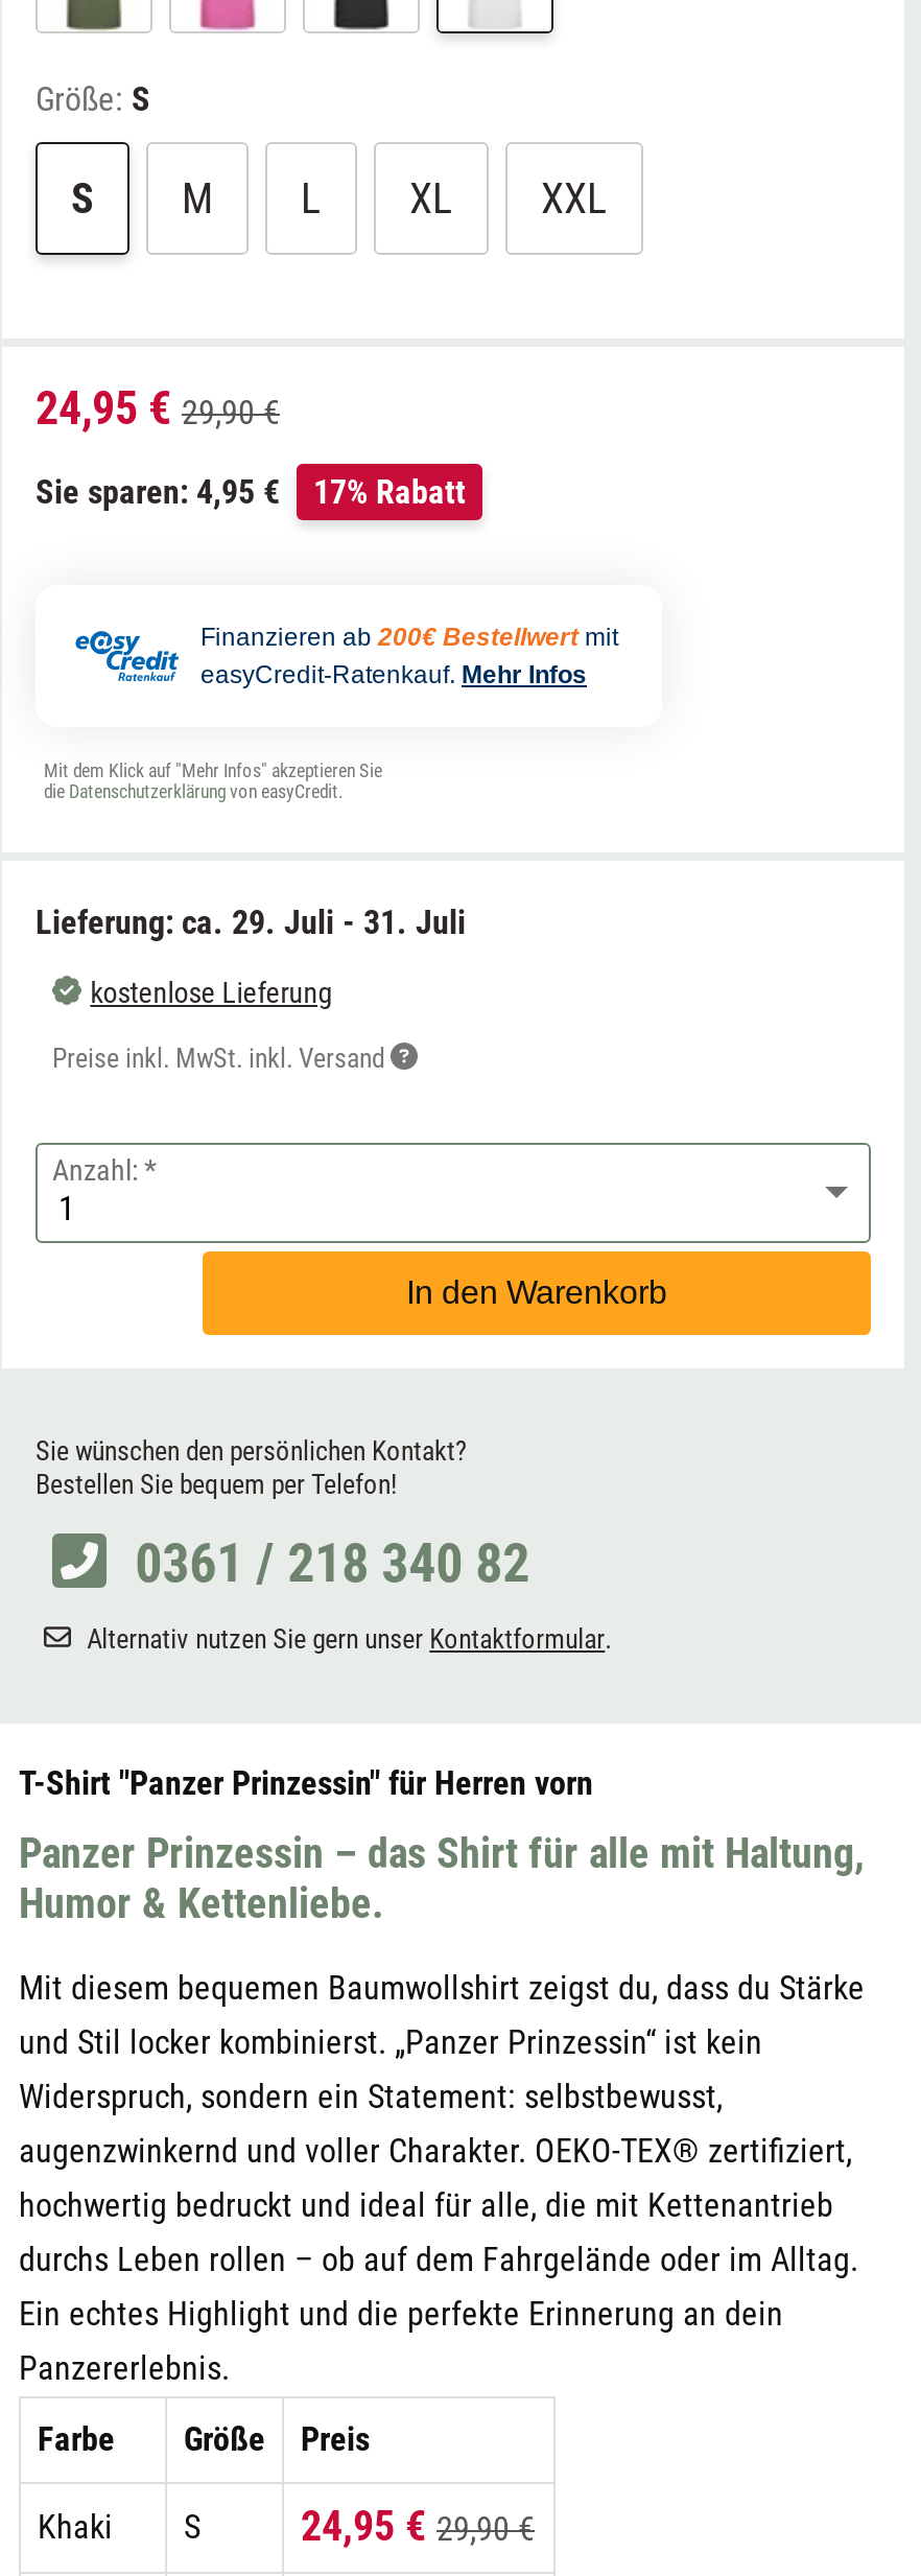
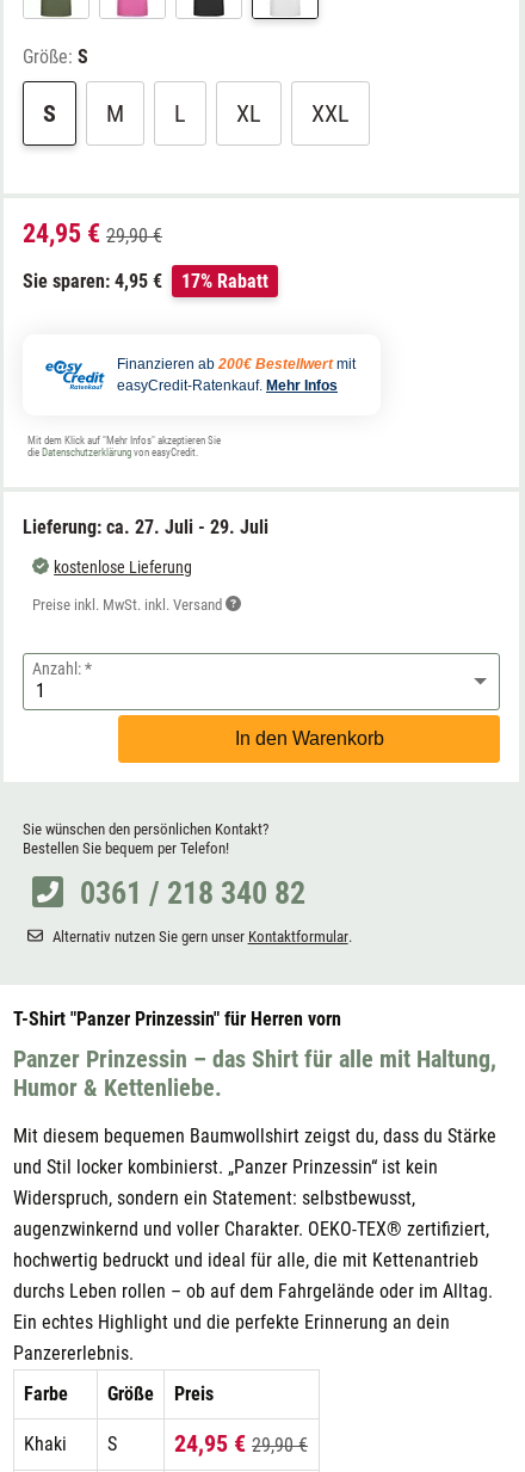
[36,902,466,942] Lieferung: ca. 29. Juli - 31. Juli -> [23,515,268,538] Lieferung: ca. 27. Juli - 29. Juli

